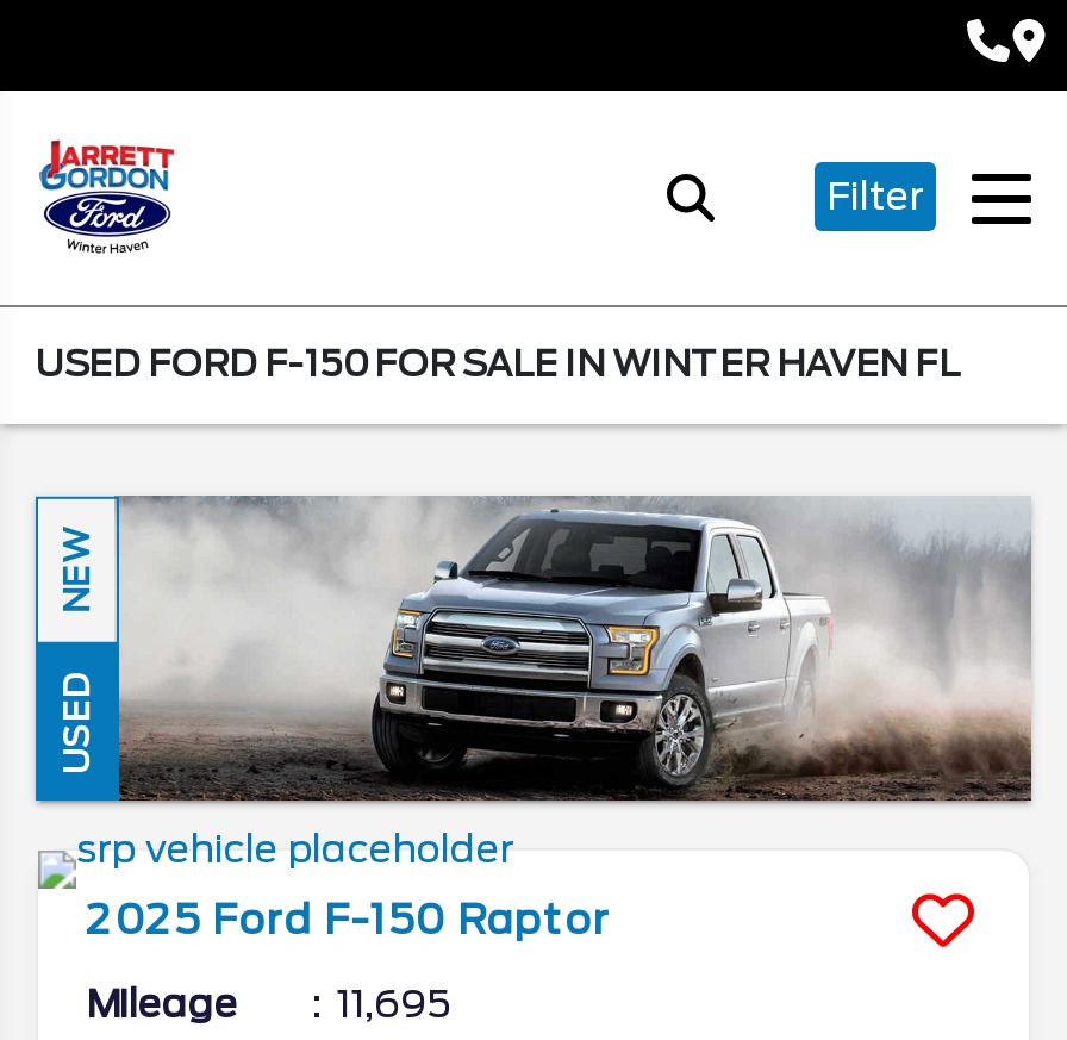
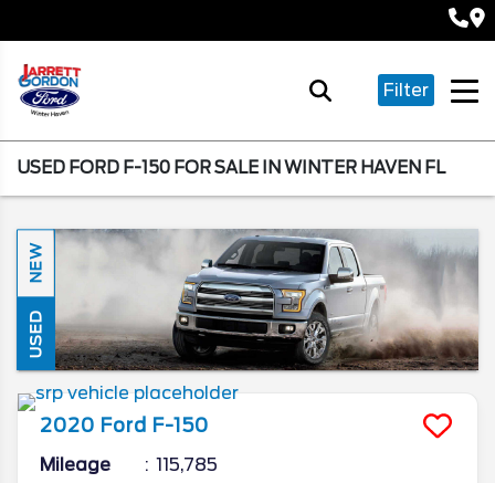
[86,897,610,944] 2025 Ford F-150 Raptor -> [40,415,209,437] 2020 Ford F-150
[336,982,450,1028] 11,695 -> [156,455,218,476] 115,785

